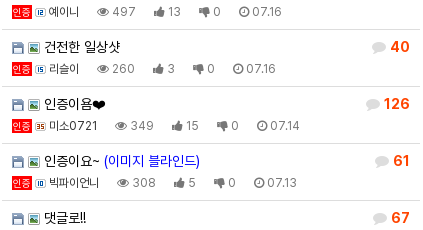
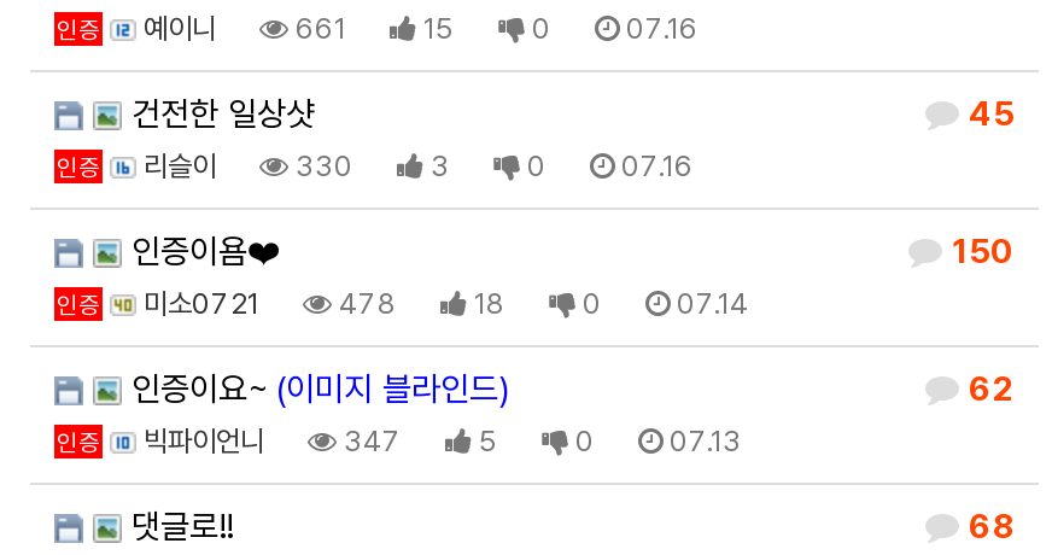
[109,5,136,19] 497 -> [288,12,346,46] 661
[165,5,181,19] 13 -> [416,12,455,46] 15
[390,39,410,55] 40 -> [969,94,1015,132] 45
[109,62,135,76] 260 -> [288,149,353,183] 330
[384,96,410,112] 126 -> [952,231,1015,270] 150
[127,119,154,133] 349 -> [332,287,397,321] 478
[183,119,199,133] 15 -> [467,287,505,321] 18
[393,153,410,169] 61 -> [969,369,1015,408] 62
[129,176,156,190] 308 -> [337,424,402,458] 347
[391,210,410,226] 67 -> [969,506,1015,545] 68

